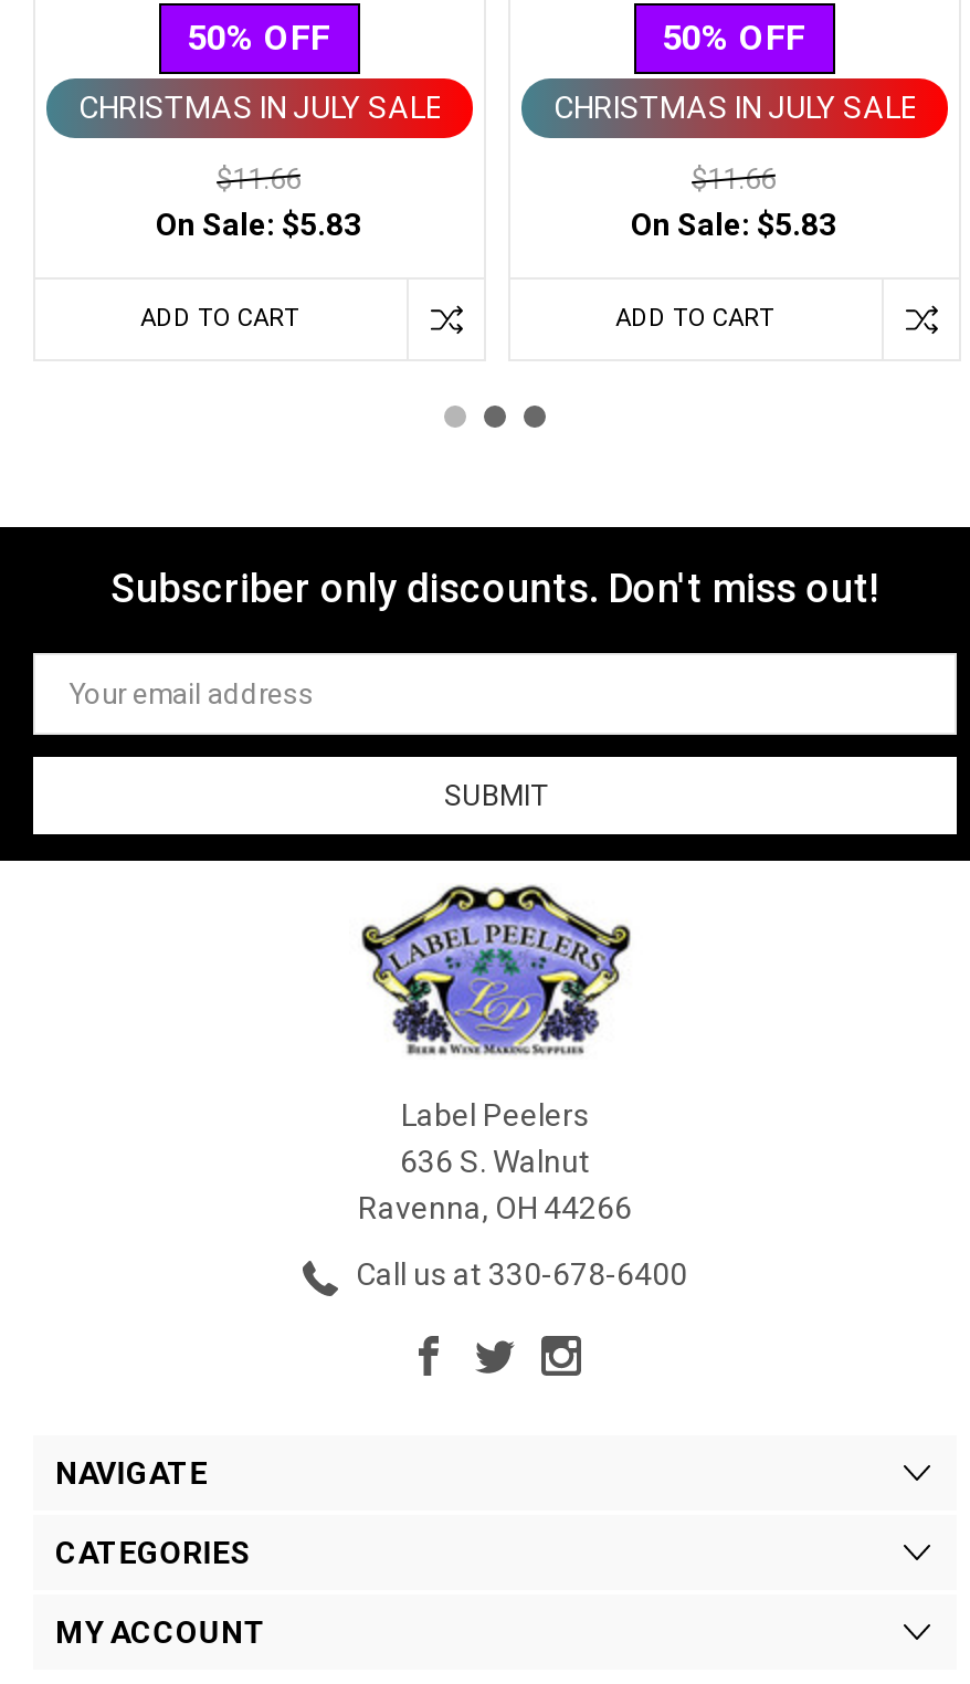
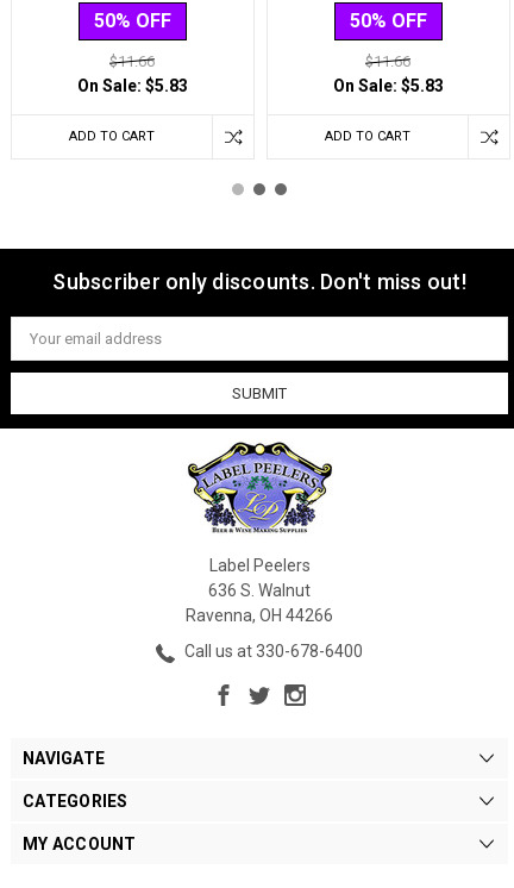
[78,91,443,126] CHRISTMAS IN JULY SALE -> none
[553,91,918,126] CHRISTMAS IN JULY SALE -> none

